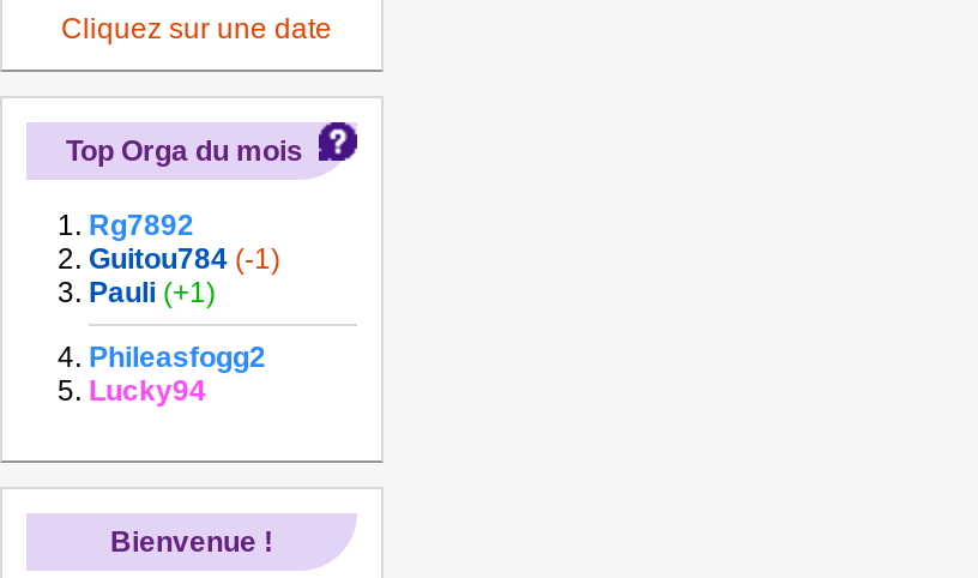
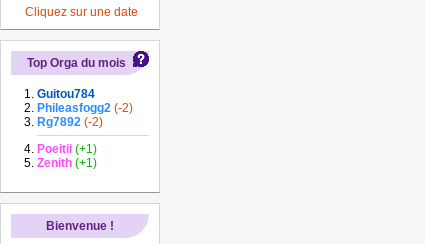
[89,209,280,309] Rg7892 | Guitou784 (-1) | Pauli (+1) -> [37,87,133,129] Guitou784 | Phileasfogg2 (-2) | Rg7892 (-2)
[89,341,266,408] Phileasfogg2 | Lucky94 -> [37,142,97,170] Poeitii (+1) | Zenith (+1)

